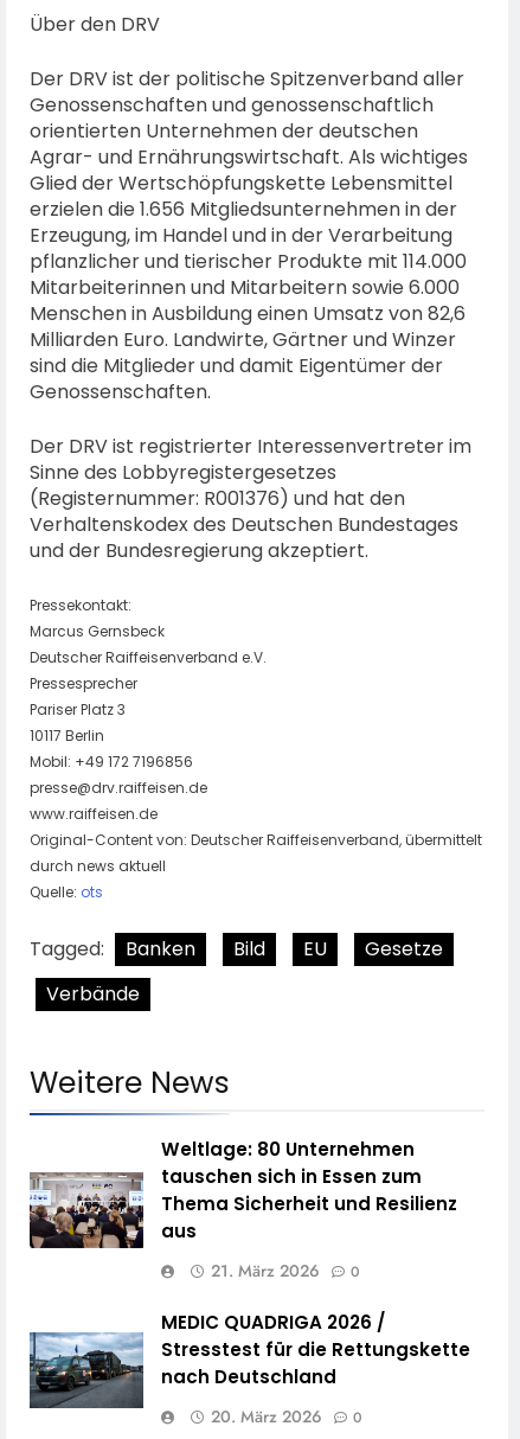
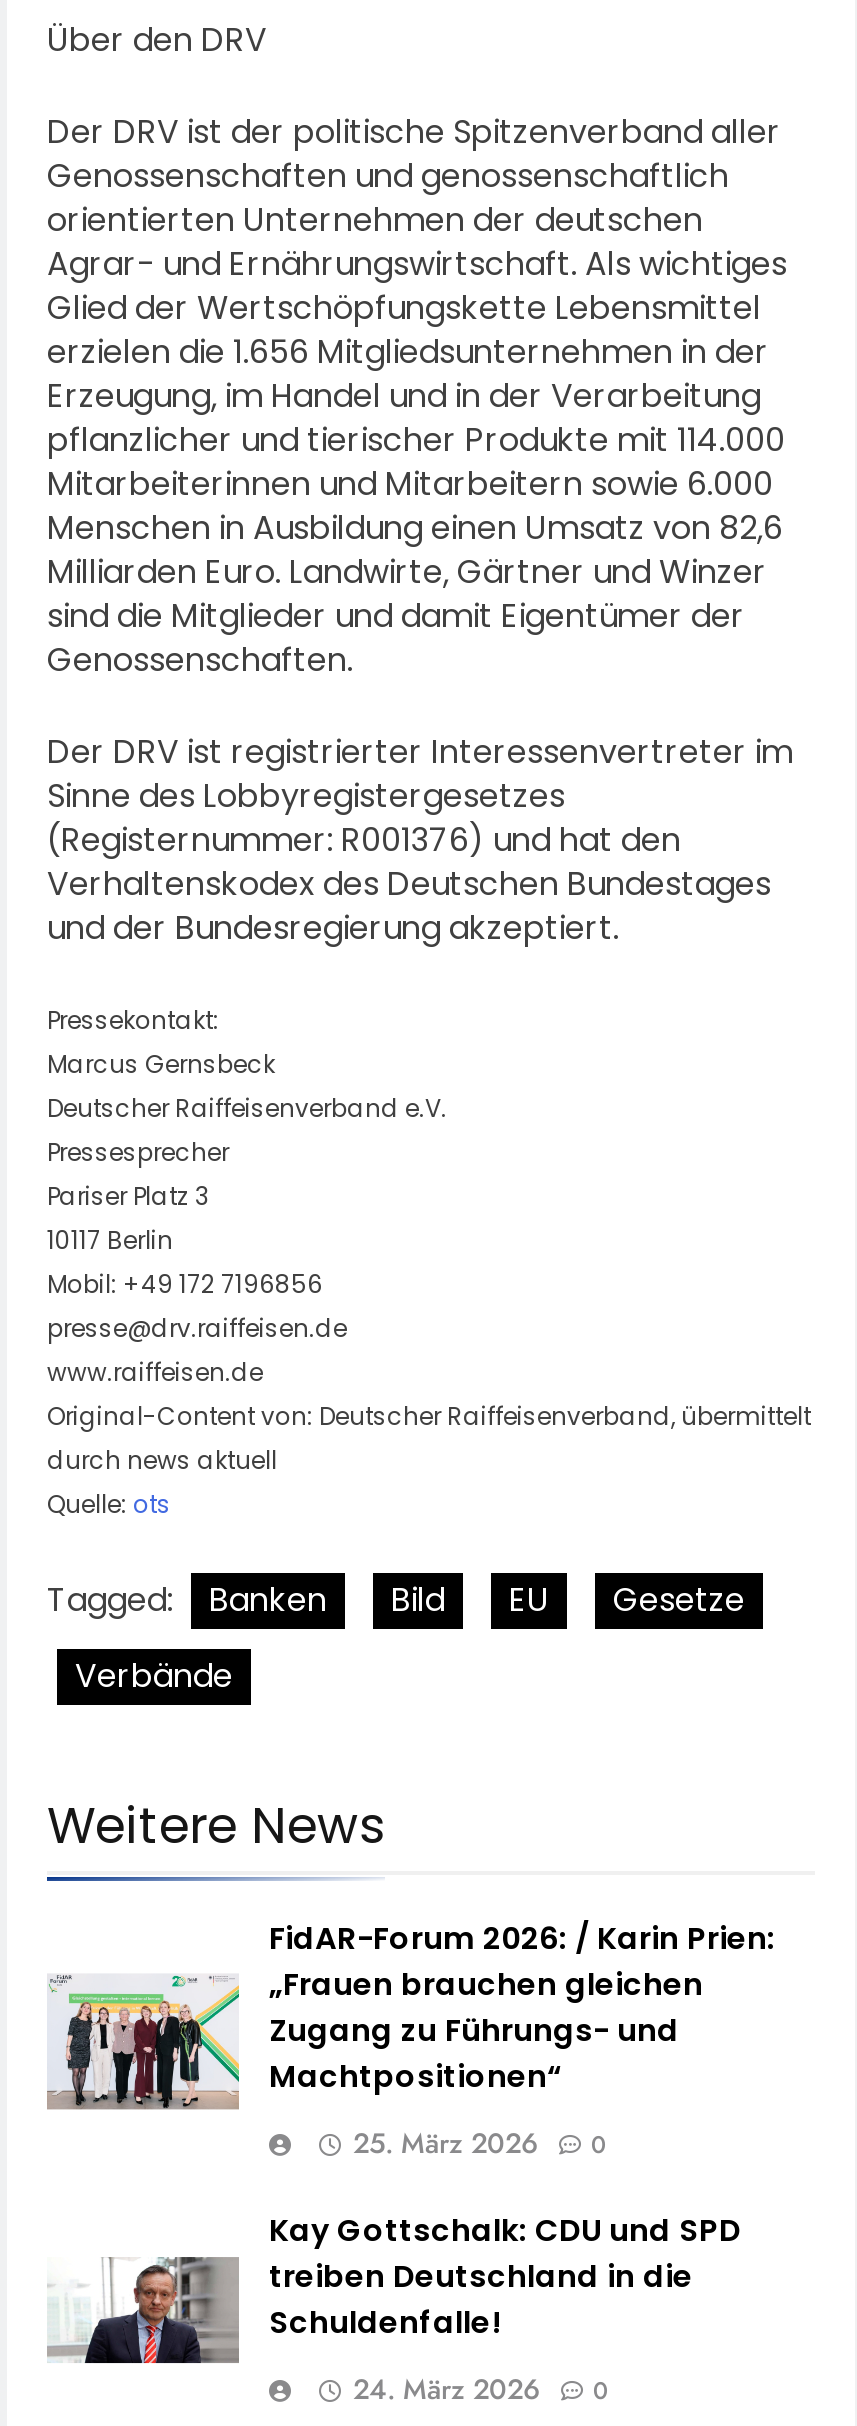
[28,1137,457,1251] [image] | Weltlage: 80 Unternehmen | tauschen sich in Essen zum | Thema Sicherheit und Resilienz | aus -> [47,1917,775,2111] [image] | FidAR-Forum 2026: / Karin Prien: | „Frauen brauchen gleichen | Zugang zu Führungs- und | Machtpositionen“
[211,1259,360,1283] 21. März 2026 0 -> [353,2123,607,2163] 25. März 2026 0
[28,1310,470,1409] [image] | MEDIC QUADRIGA 2026 / | Stresstest für die Rettungskette | nach Deutschland -> [47,2209,741,2375] [image] | Kay Gottschalk: CDU und SPD | treiben Deutschland in die | Schuldenfalle!
[211,1405,362,1428] 20. März 2026 0 -> [353,2369,609,2409] 24. März 2026 0

